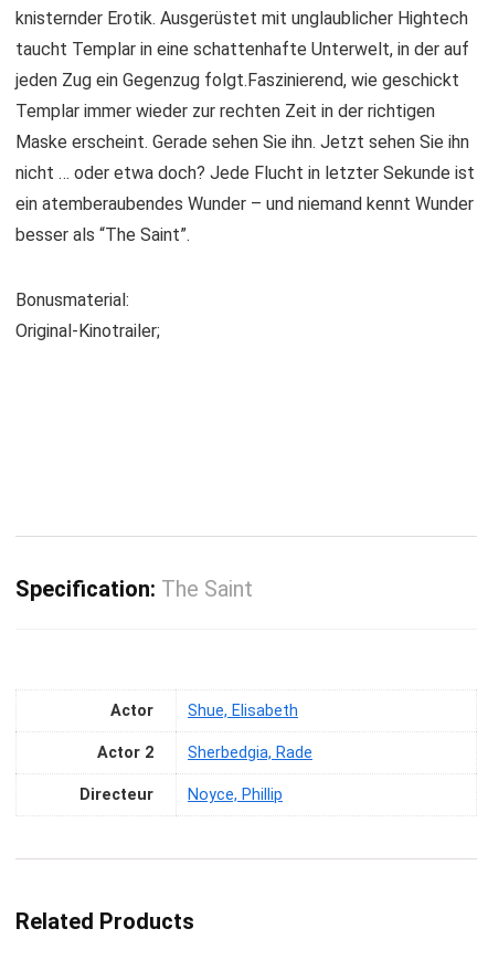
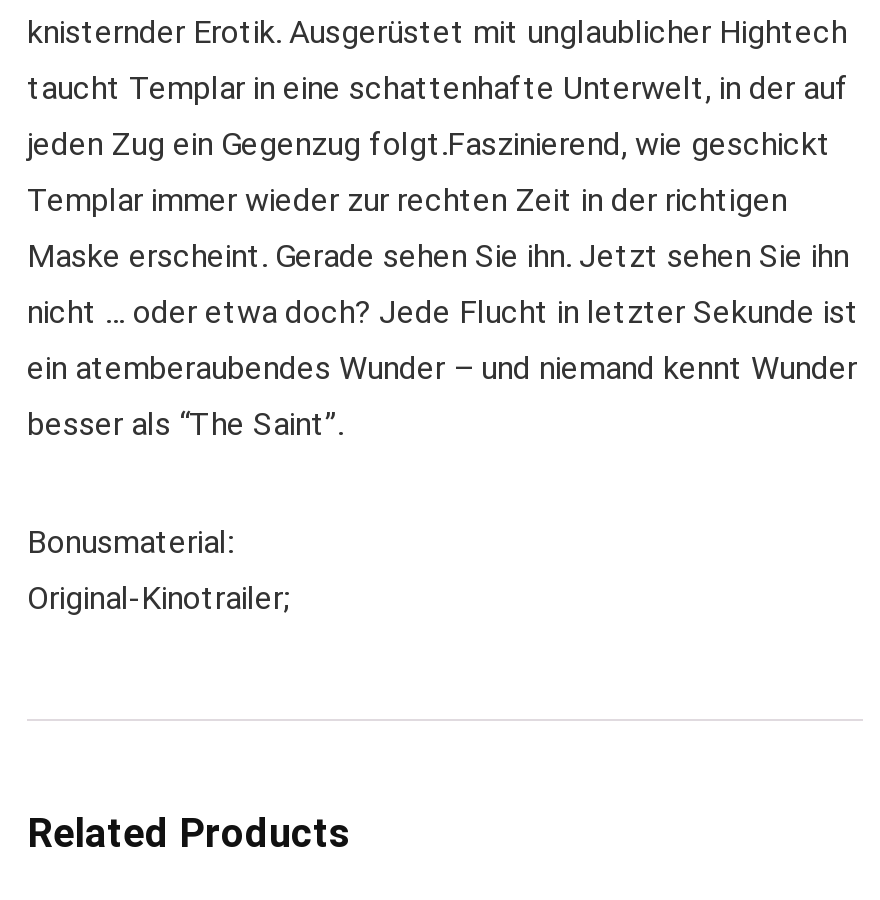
[15,576,253,602] Specification: The Saint -> none
[79,701,312,804] Actor | Shue, Elisabeth | Actor 2 | Sherbedgia, Rade | Directeur | Noyce, Phillip -> none

